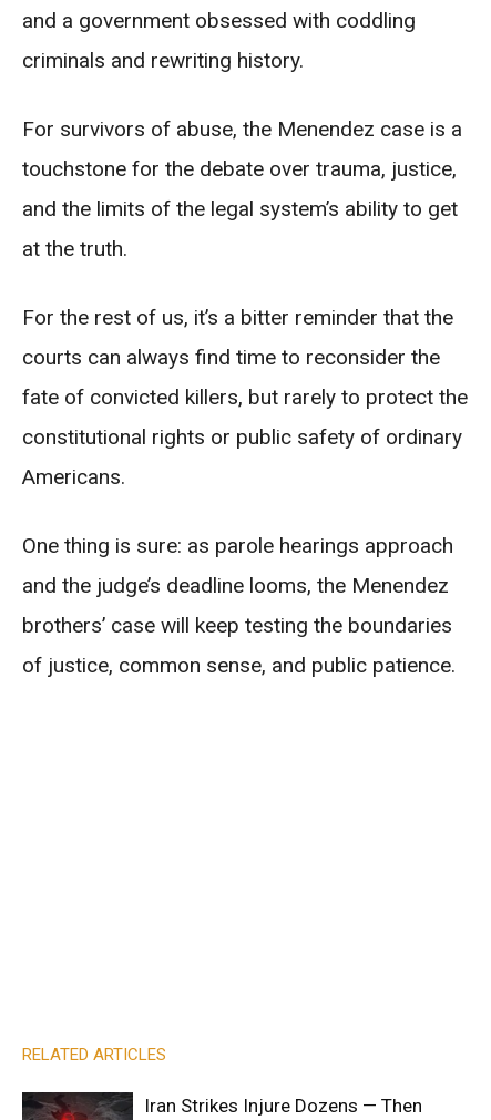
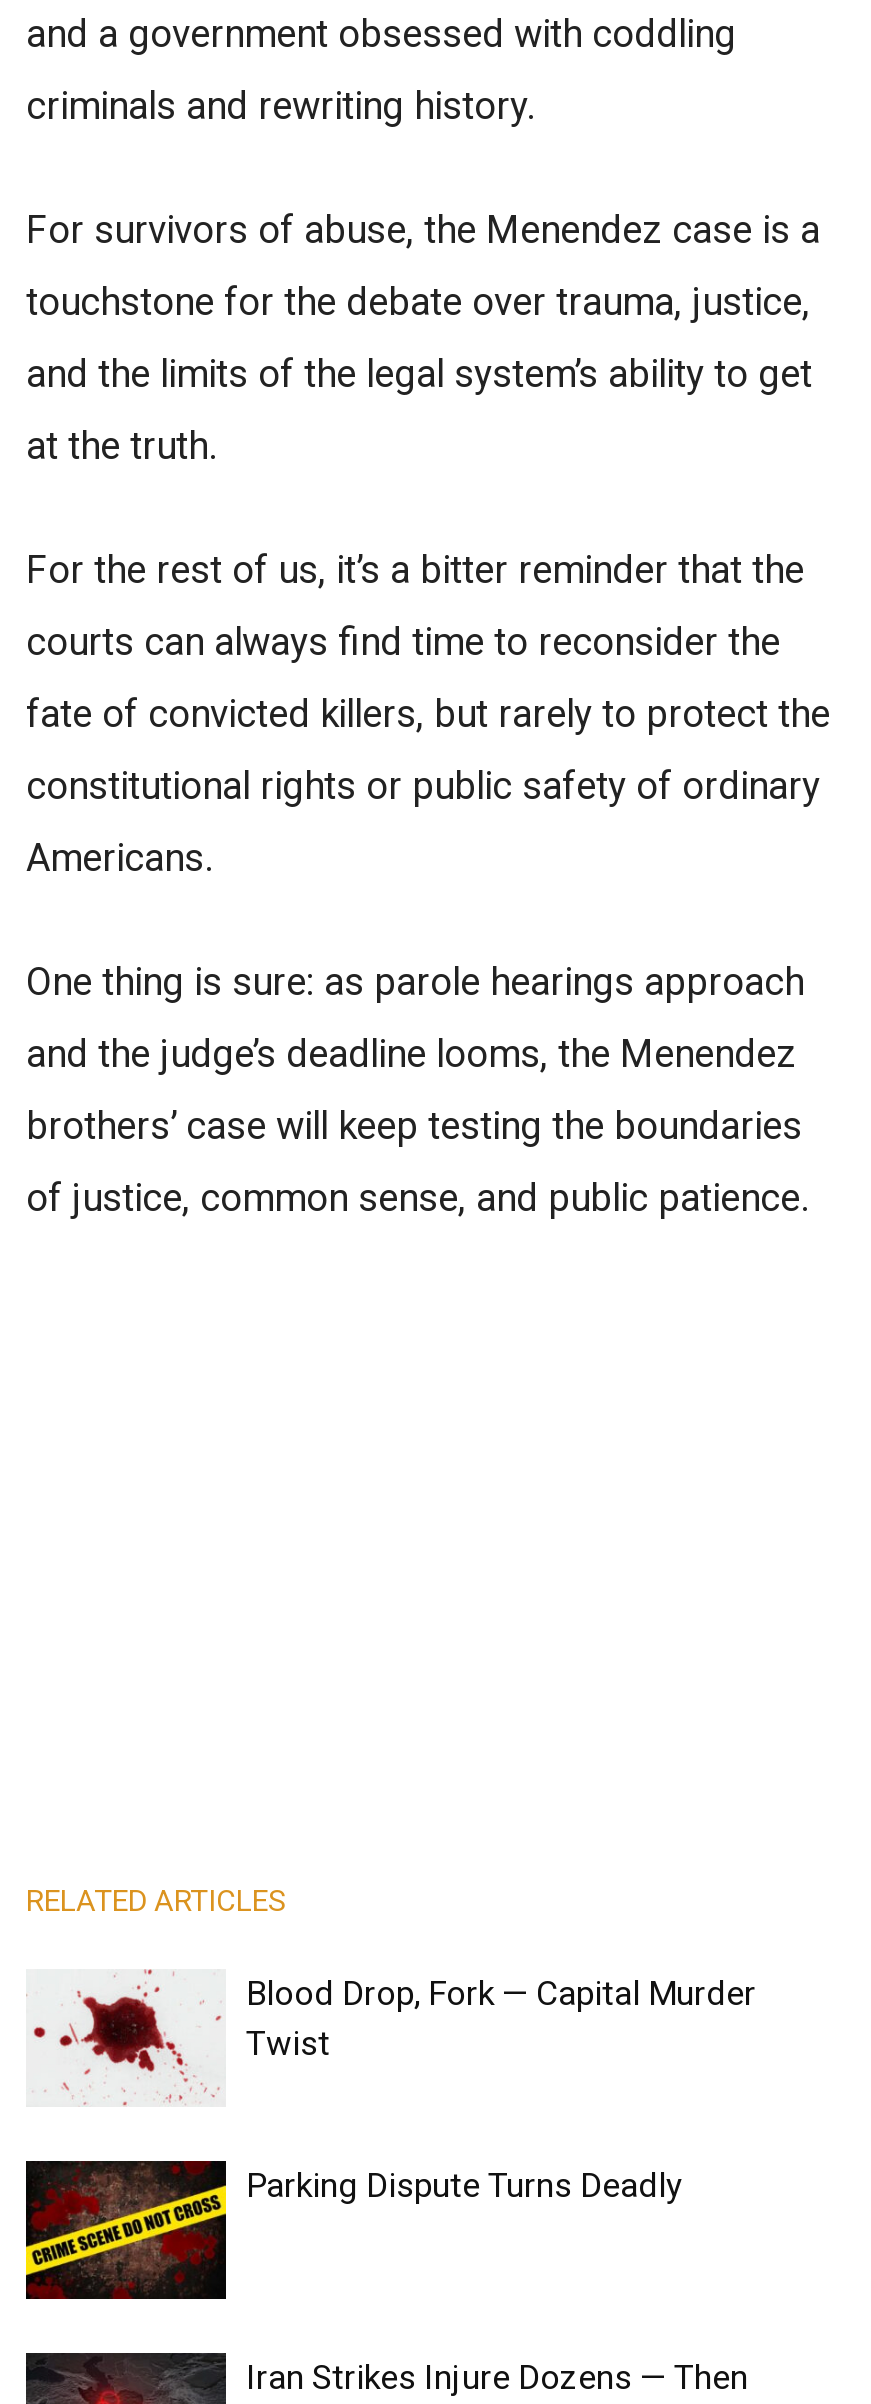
none -> [24,2158,682,2302] [image] | Parking Dispute Turns Deadly
none -> [30,1970,756,2106] [image] | Blood Drop, Fork — Capital Murder | Twist

